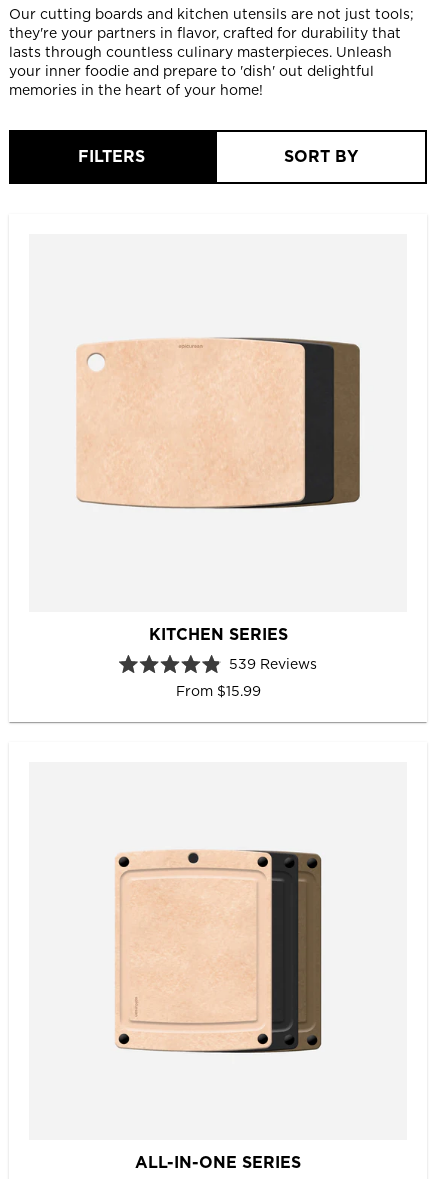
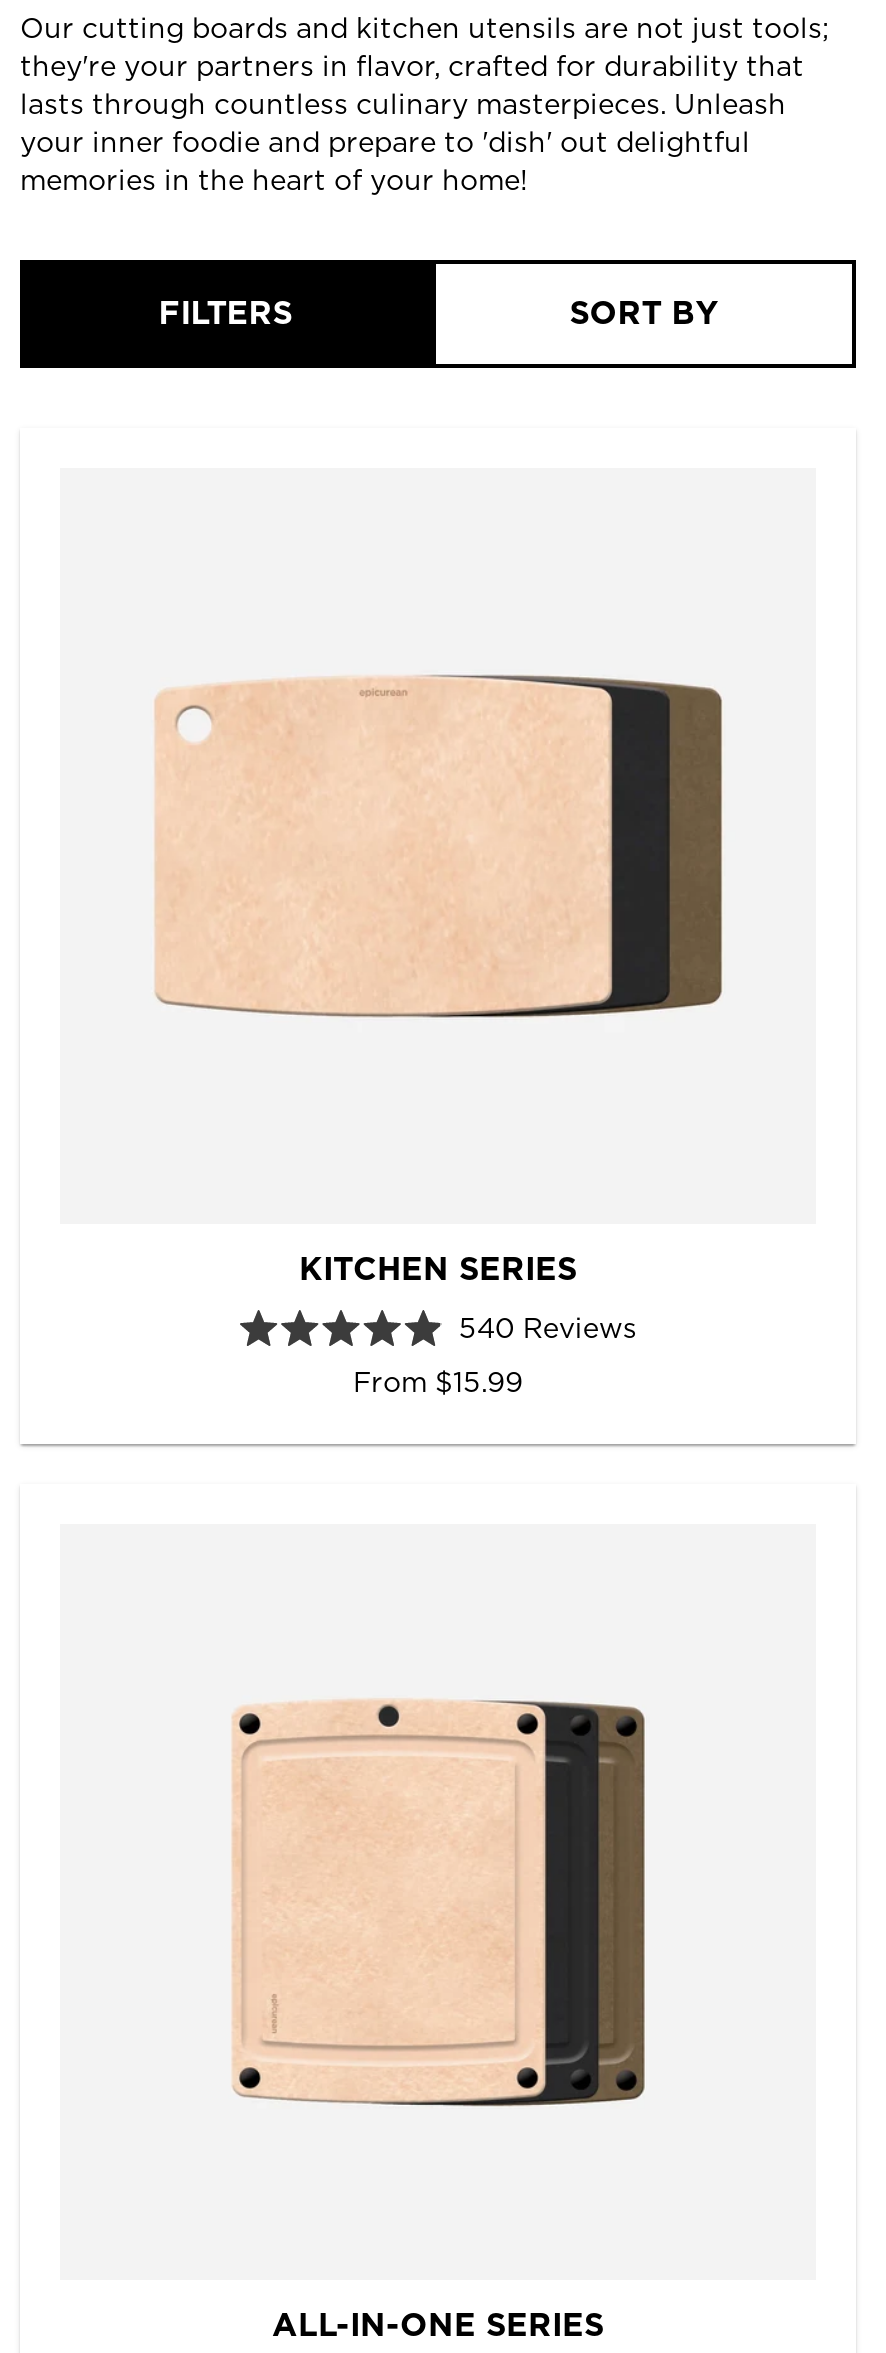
[229,656,317,672] 539 Reviews -> [459,1313,637,1345] 540 Reviews

